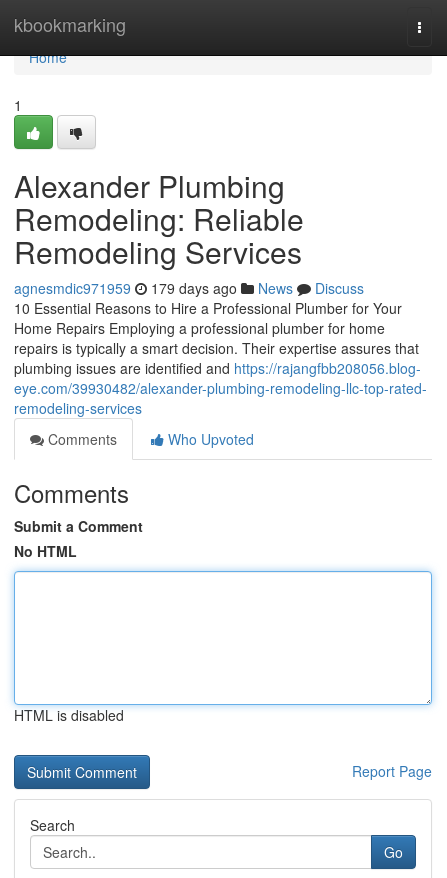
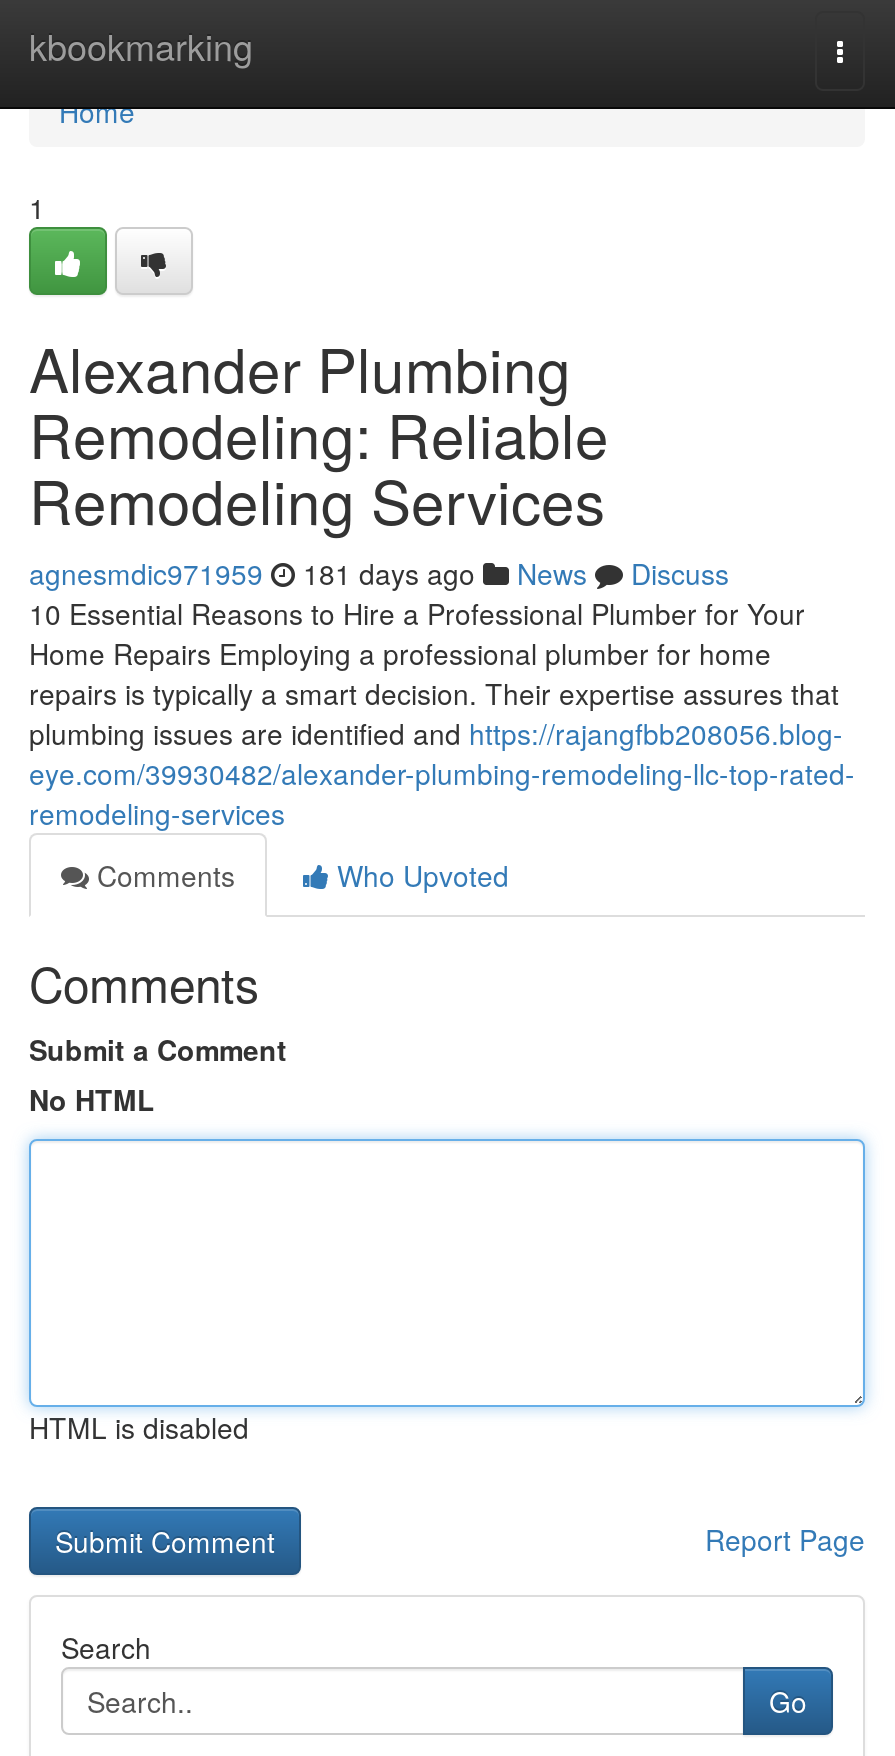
[14,278,364,298] agnesmdic971959 179 days ago News Discuss -> [29,553,729,593] agnesmdic971959 181 days ago News Discuss

